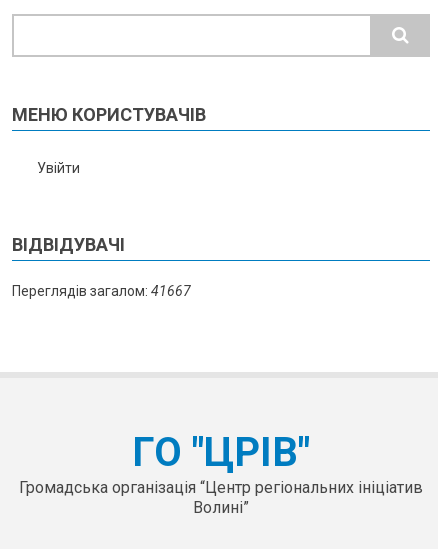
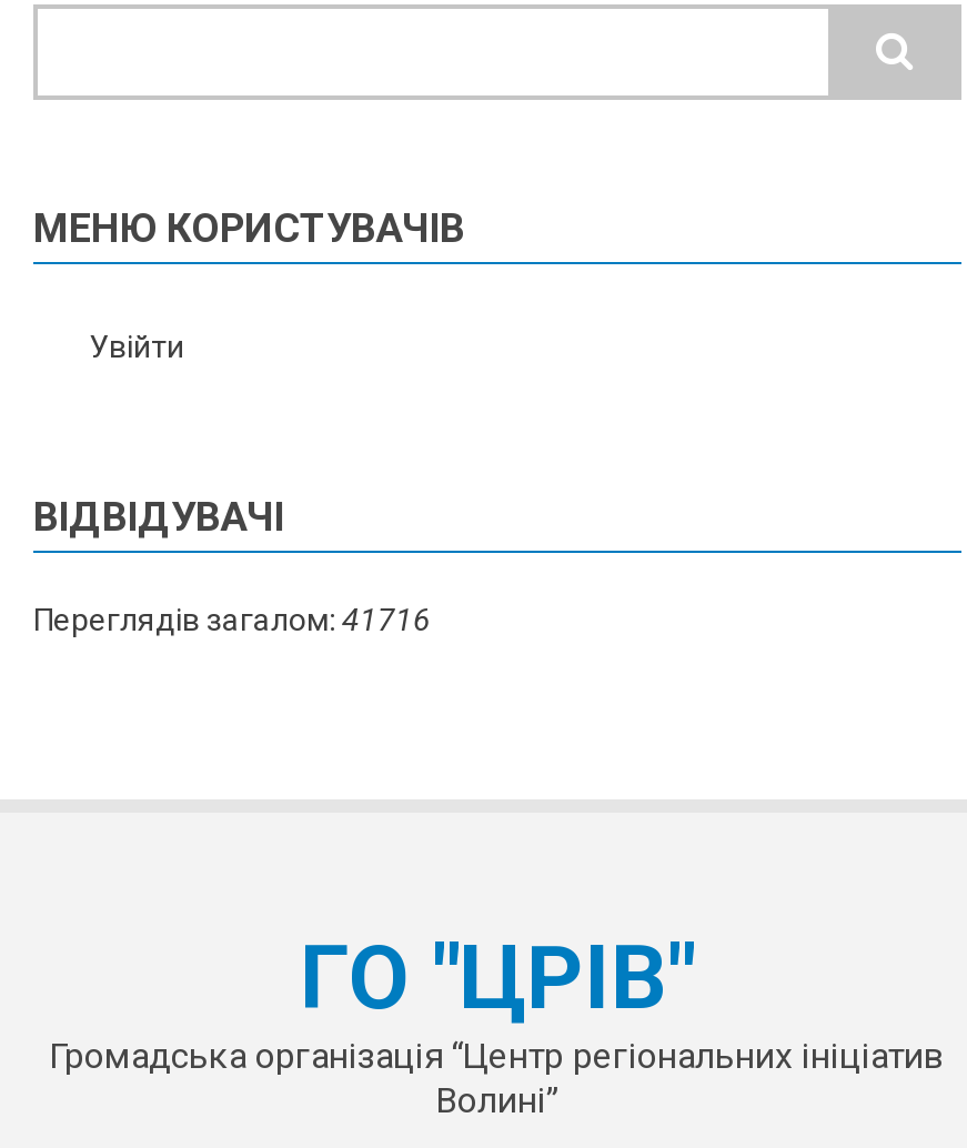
[12,283,191,299] Переглядів загалом: 41667 -> [33,603,431,638] Переглядів загалом: 41716

